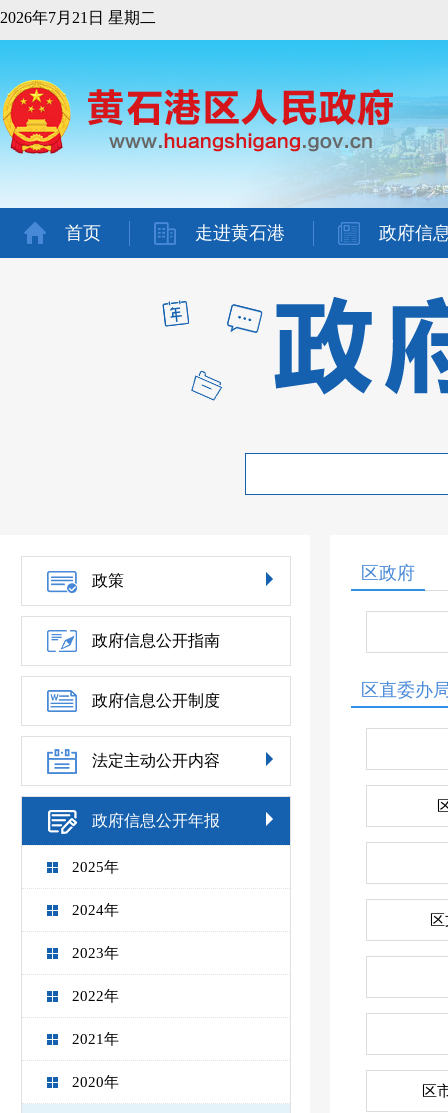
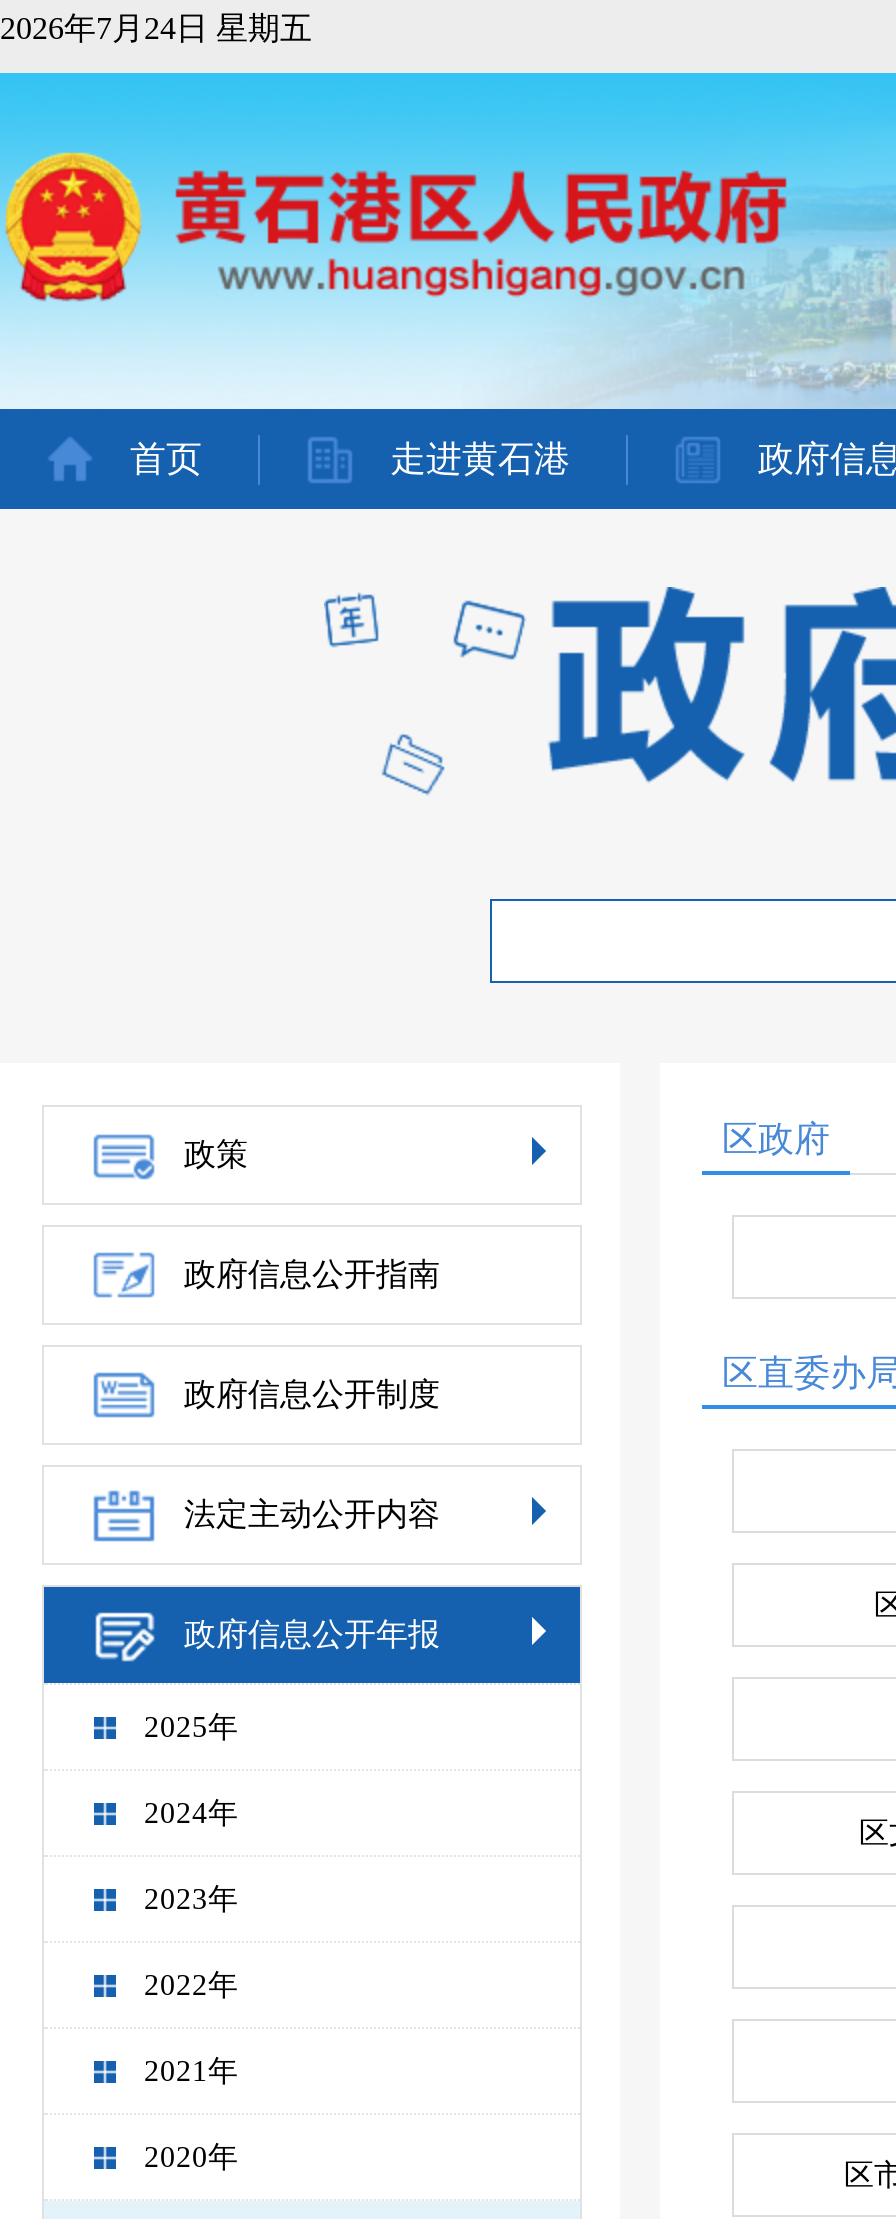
[0,9,156,26] 2026年7月21日 星期二 -> [0,11,312,45] 2026年7月24日 星期五

